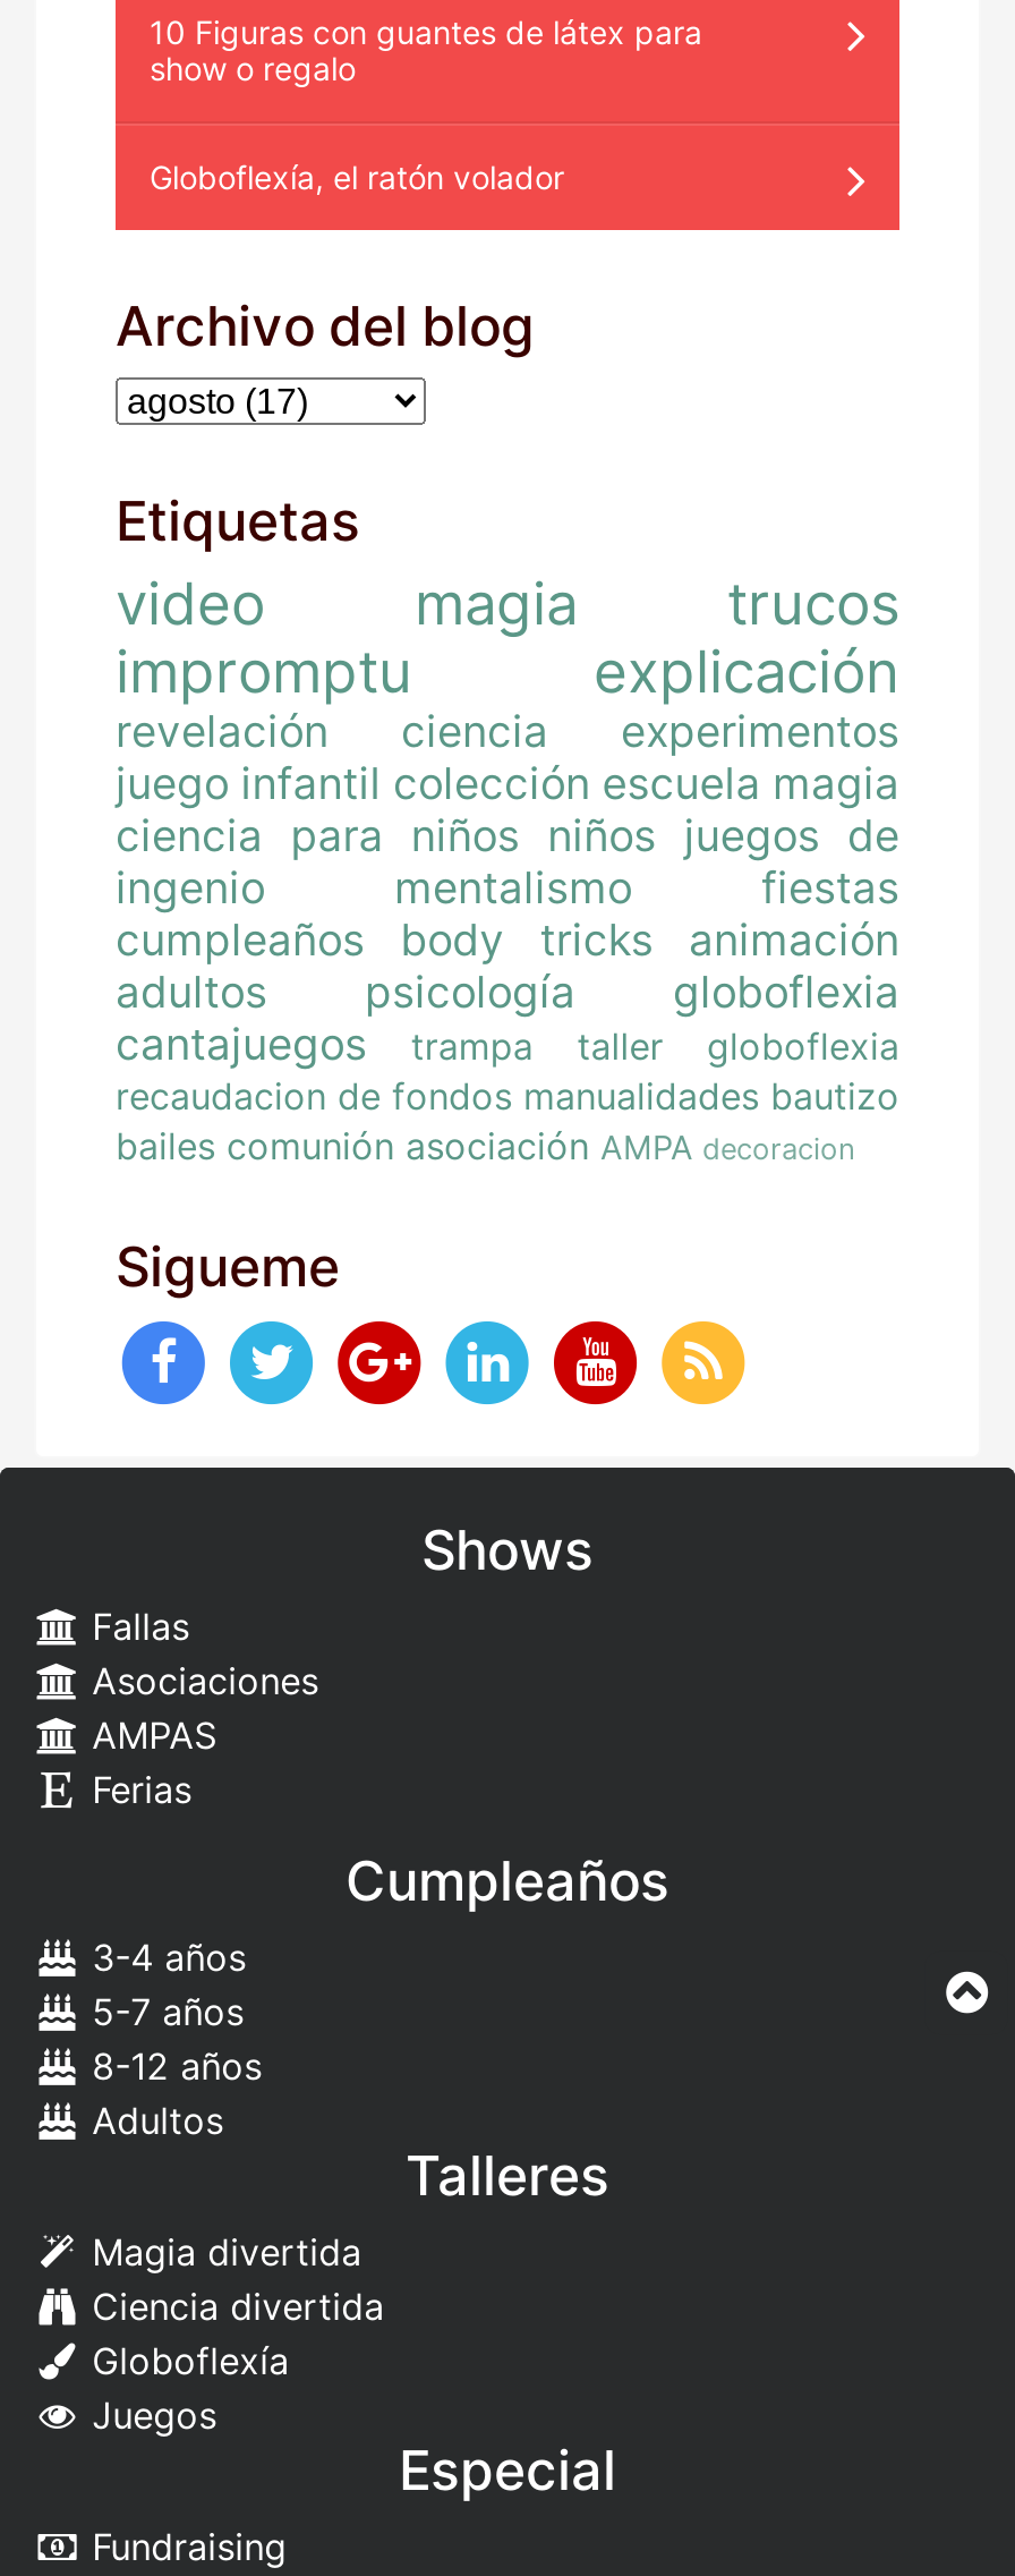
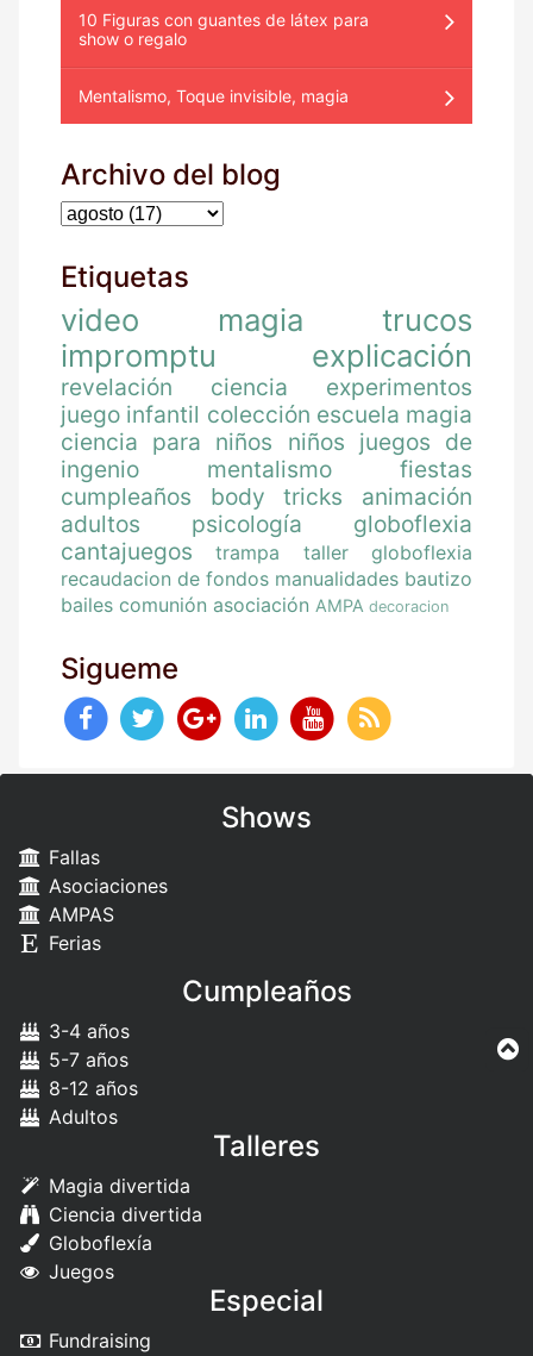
[150,156,564,195] Globoflexía, el ratón volador -> [79,85,349,105] Mentalismo, Toque invisible, magia

